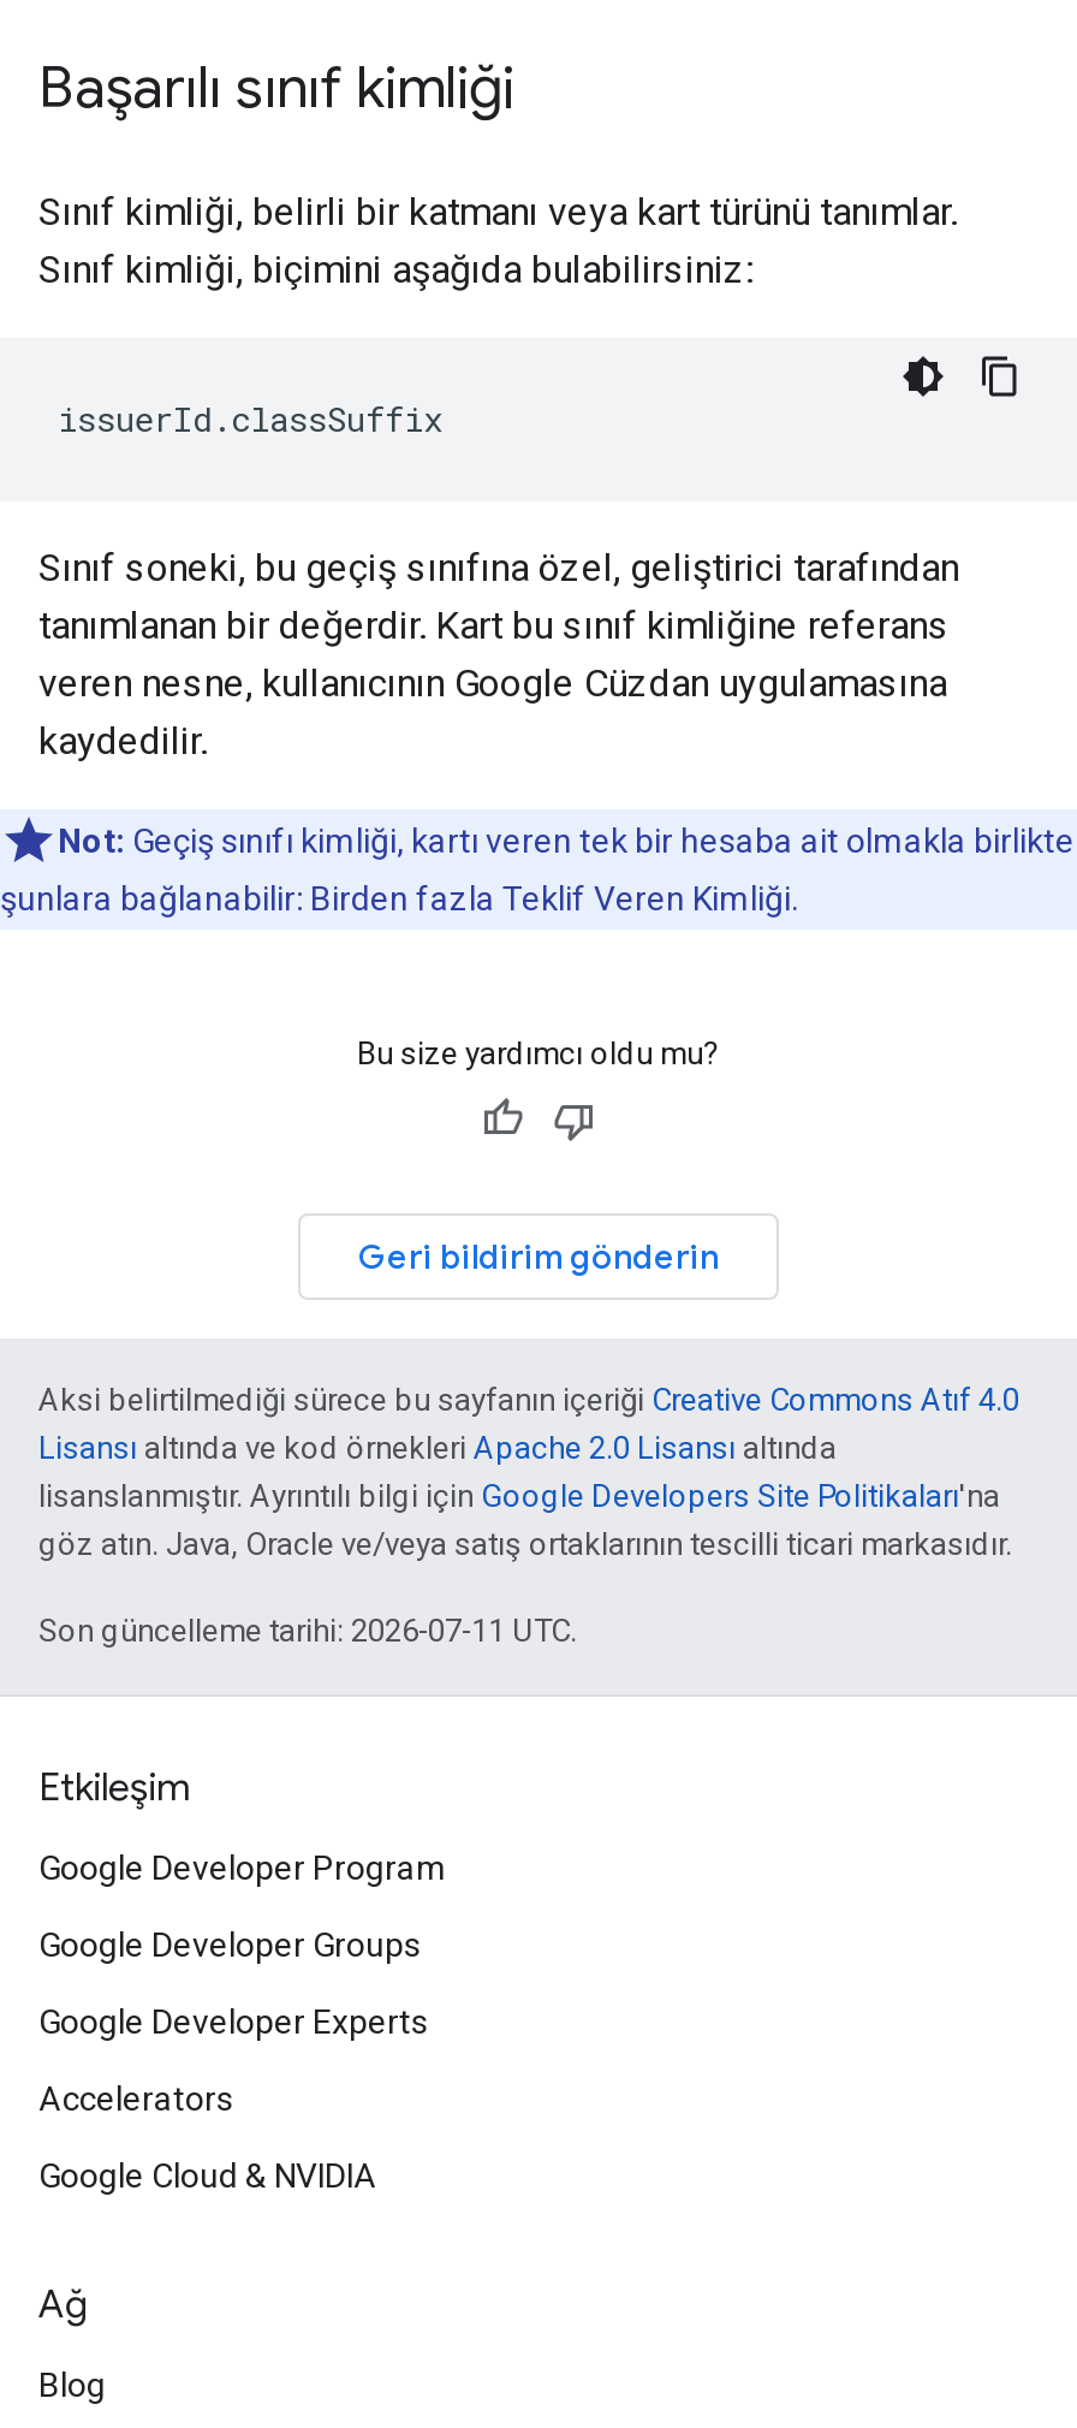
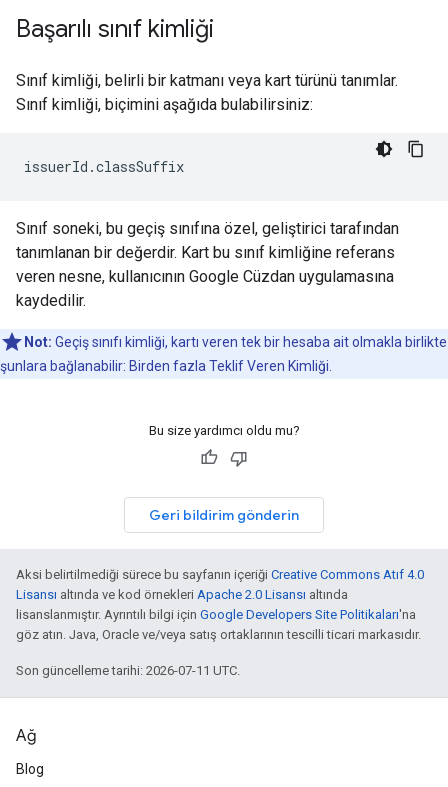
[38,1765,447,2195] Etkileşim | Google Developer Program | Google Developer Groups | Google Developer Experts | Accelerators | Google Cloud & NVIDIA -> none

